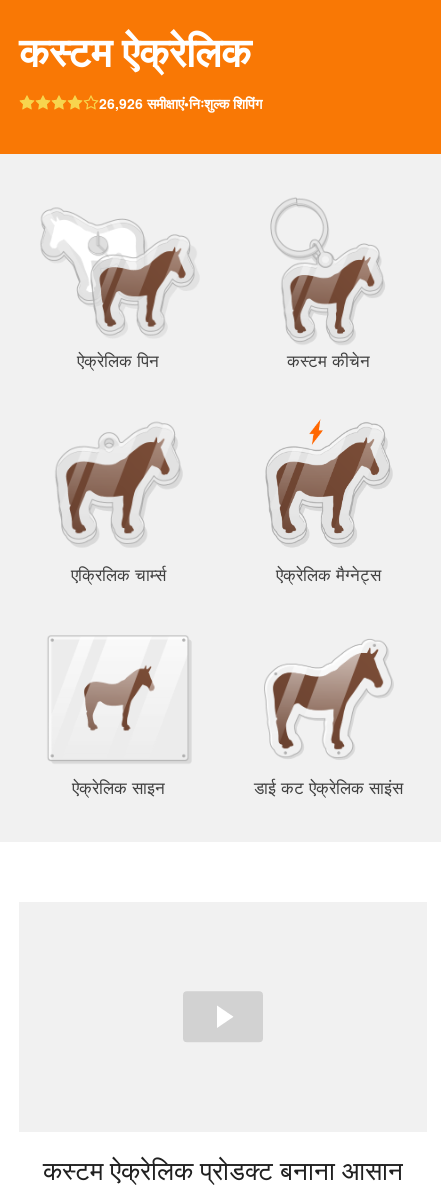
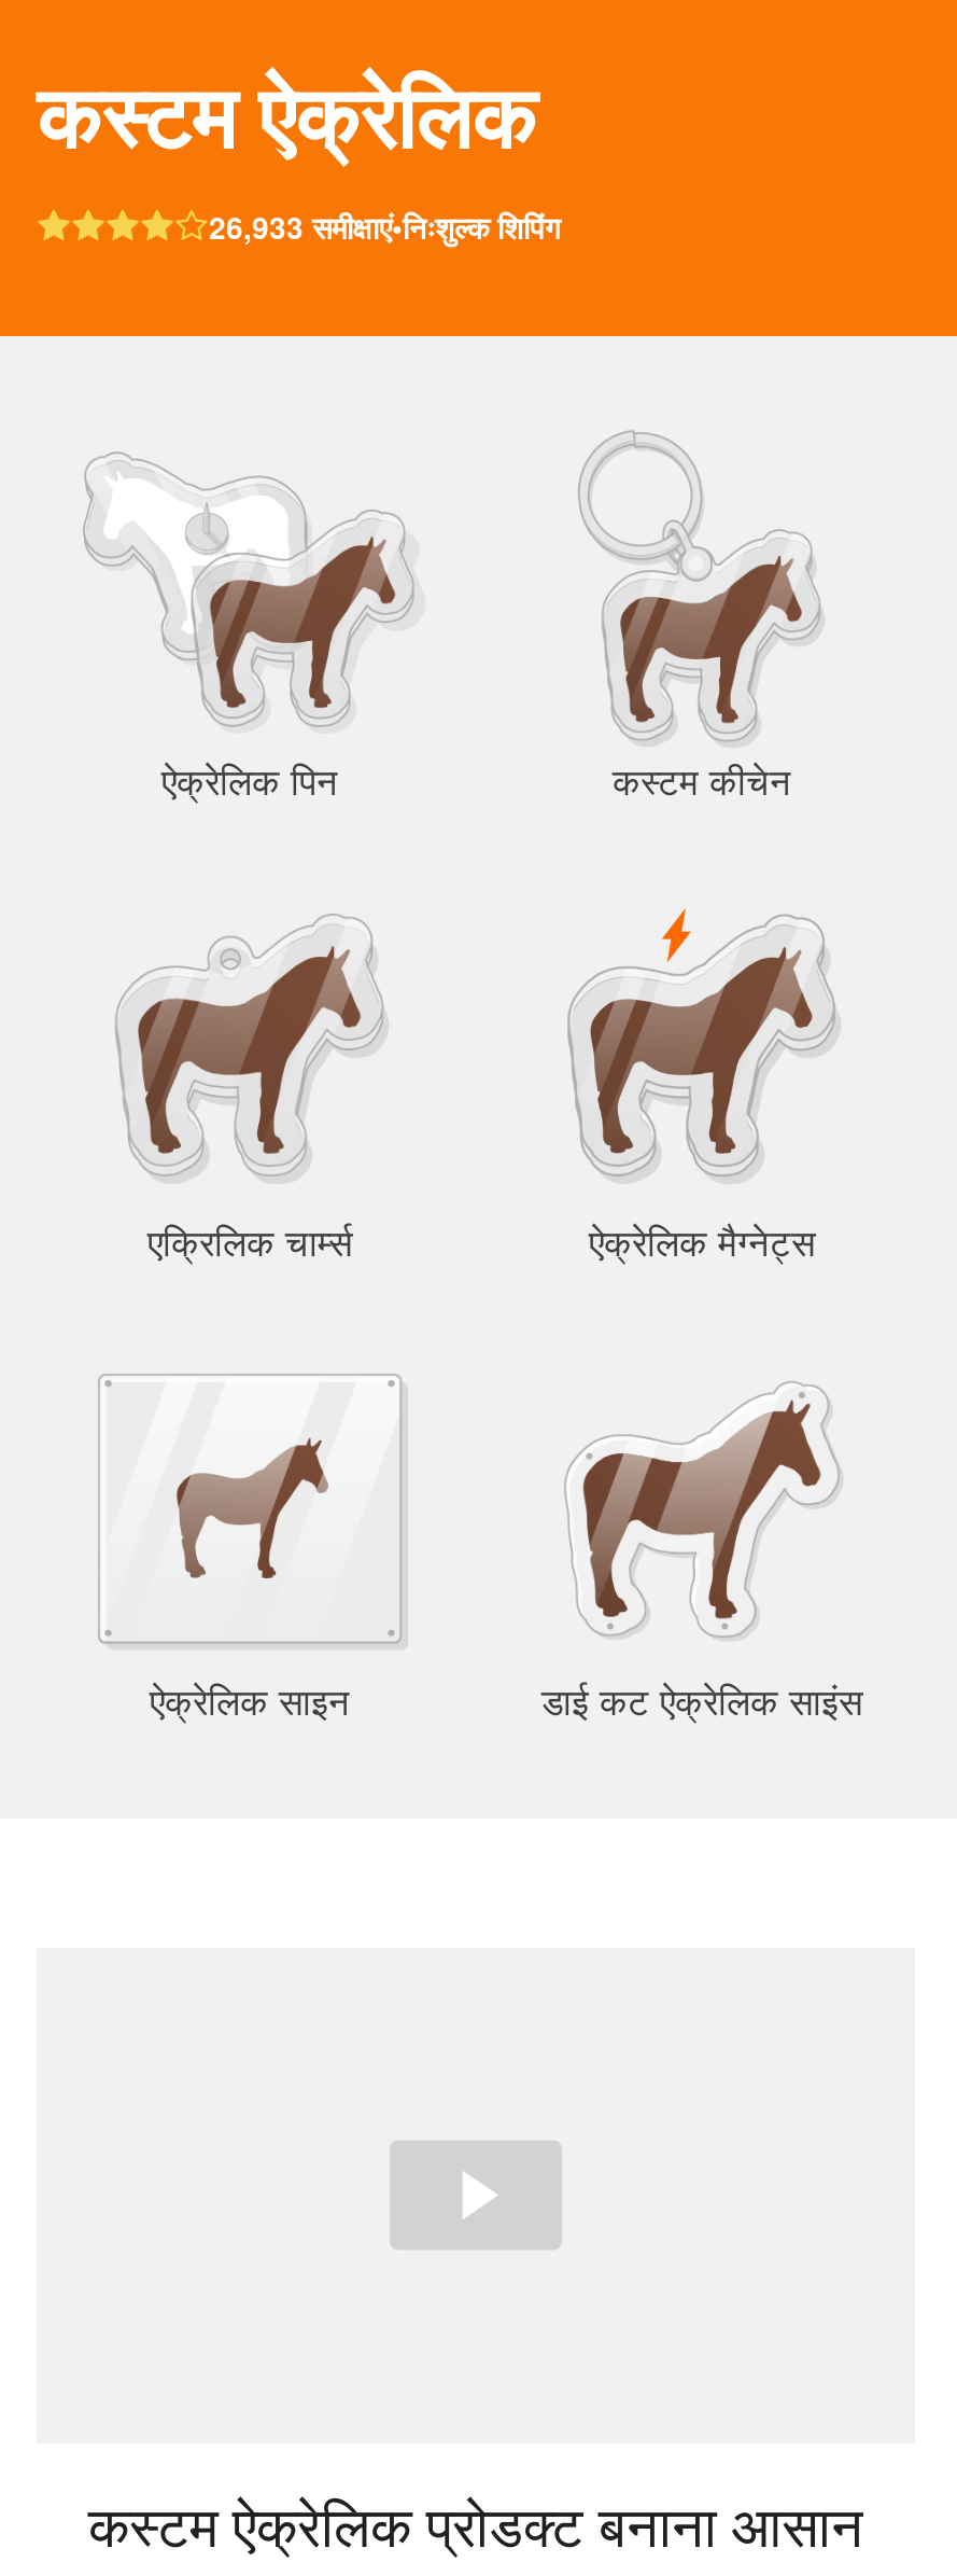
[99,93,262,113] 26,926 समीक्षाएं•निःशुल्क शिपिंग -> [209,205,560,248] 26,933 समीक्षाएं•निःशुल्क शिपिंग

